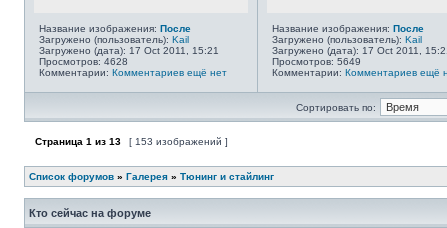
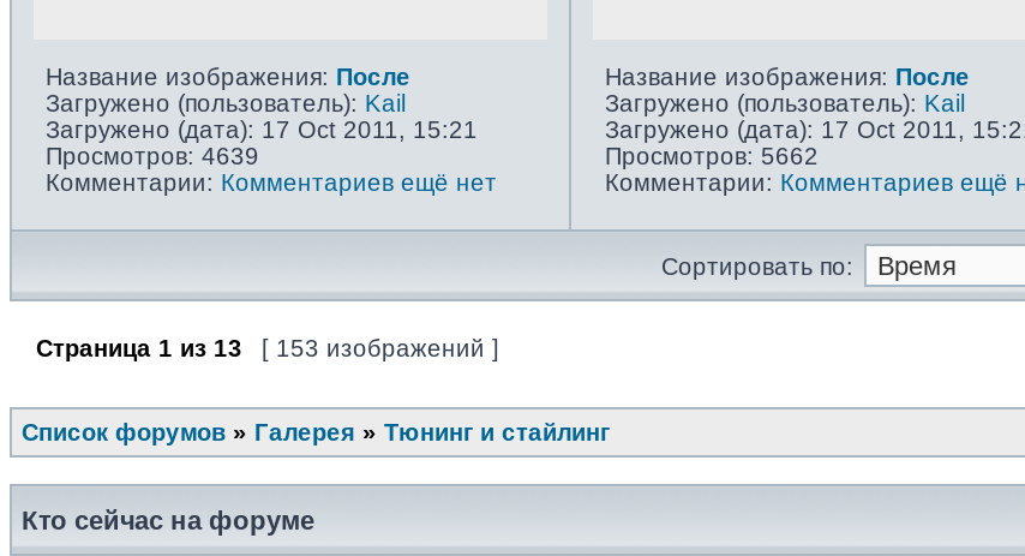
[39,56,128,67] Просмотров: 4628 -> [46,143,259,169] Просмотров: 4639
[272,56,361,67] Просмотров: 5649 -> [605,143,819,169] Просмотров: 5662

